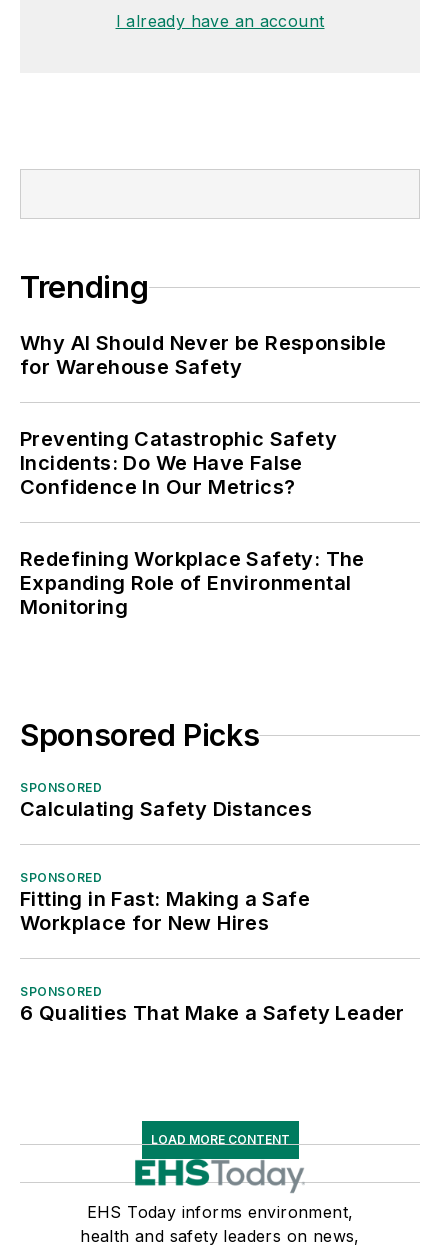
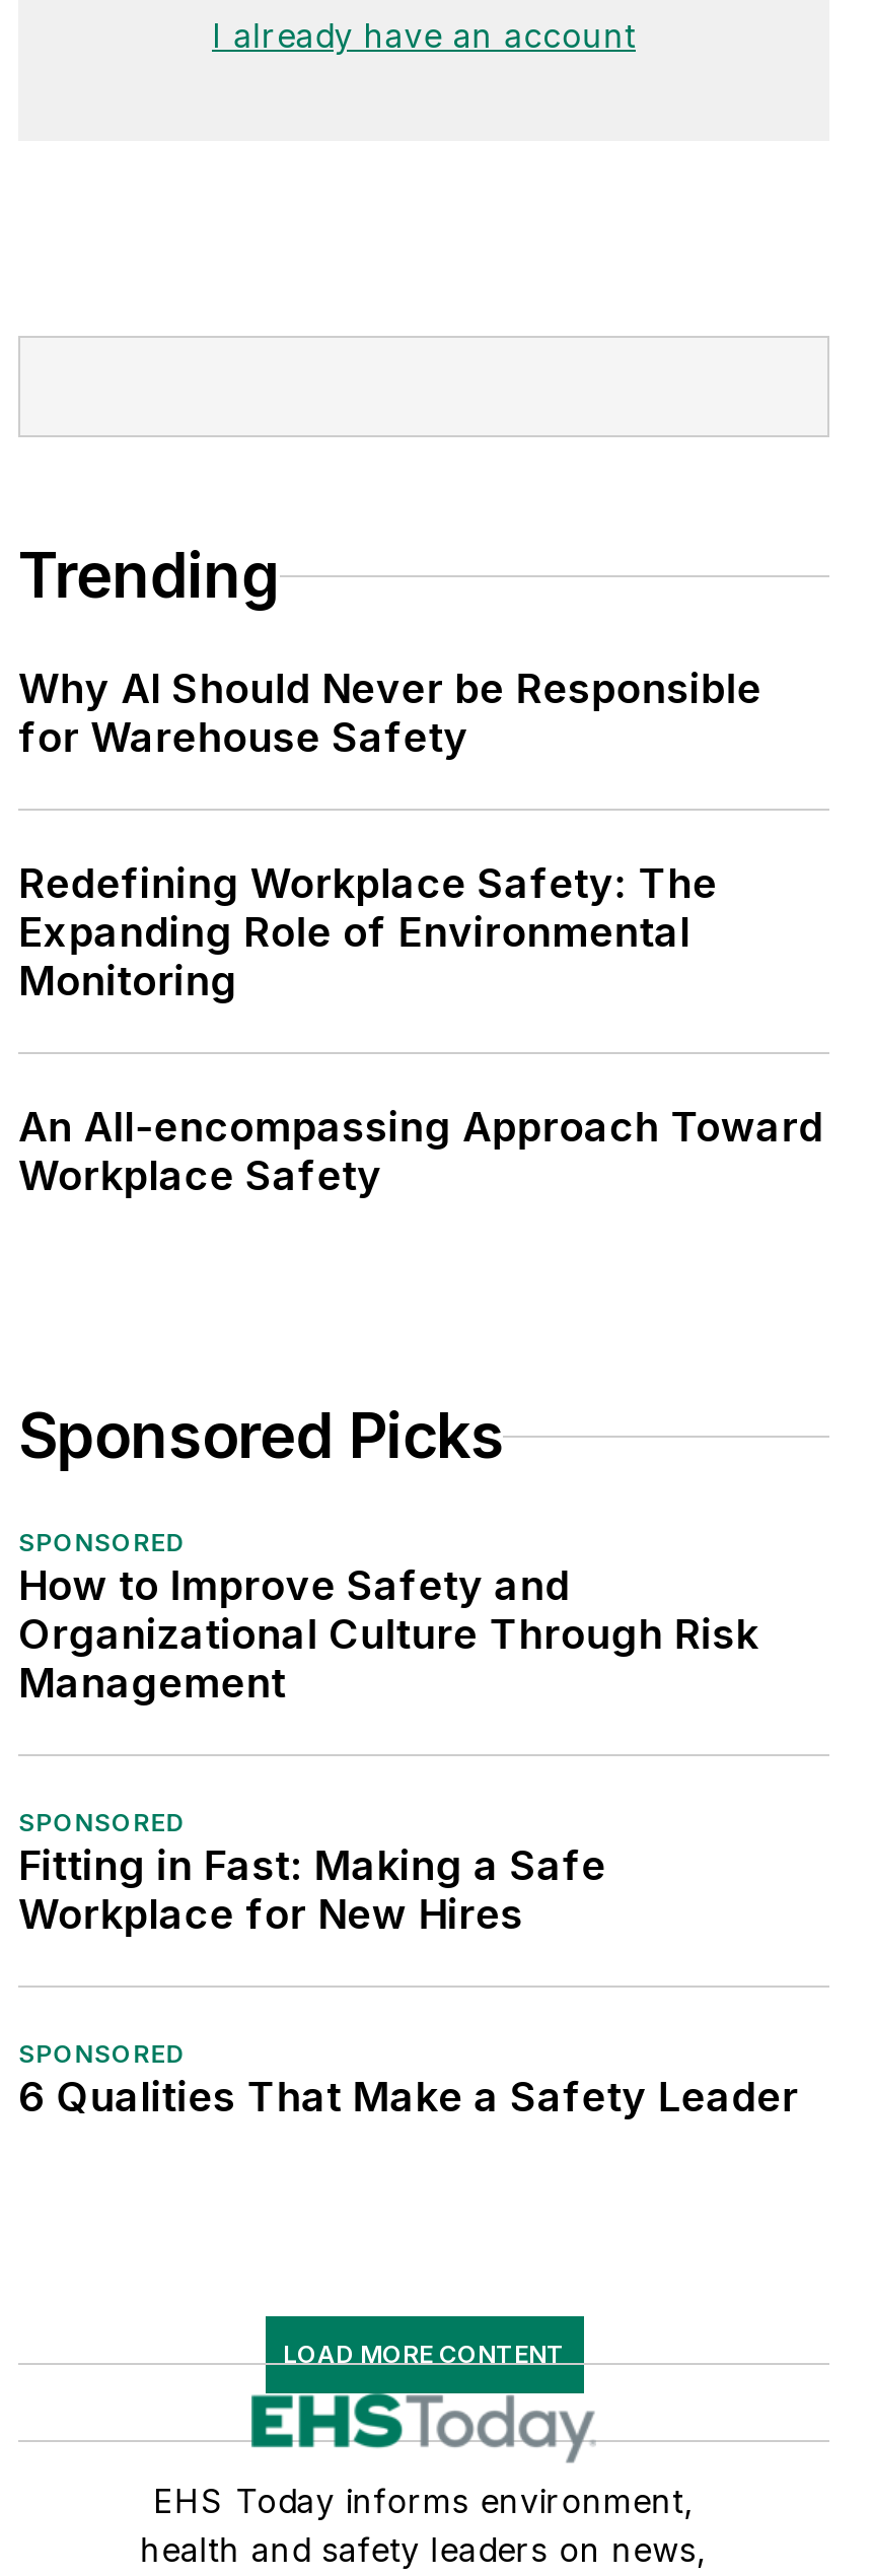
[20,427,337,499] Preventing Catastrophic Safety | Incidents: Do We Have False | Confidence In Our Metrics? -> none
moved [20,547,365,619] -> [18,860,717,1006]: Redefining Workplace Safety: The | Expanding Role of Environmental | Monitoring
none -> [18,1103,823,1201] An All-encompassing Approach Toward | Workplace Safety
moved [20,717,259,795] -> [18,1400,504,1558]: Sponsored Picks | SPONSORED
[20,797,312,821] Calculating Safety Distances -> [18,1562,758,1708] How to Improve Safety and | Organizational Culture Through Risk | Management

